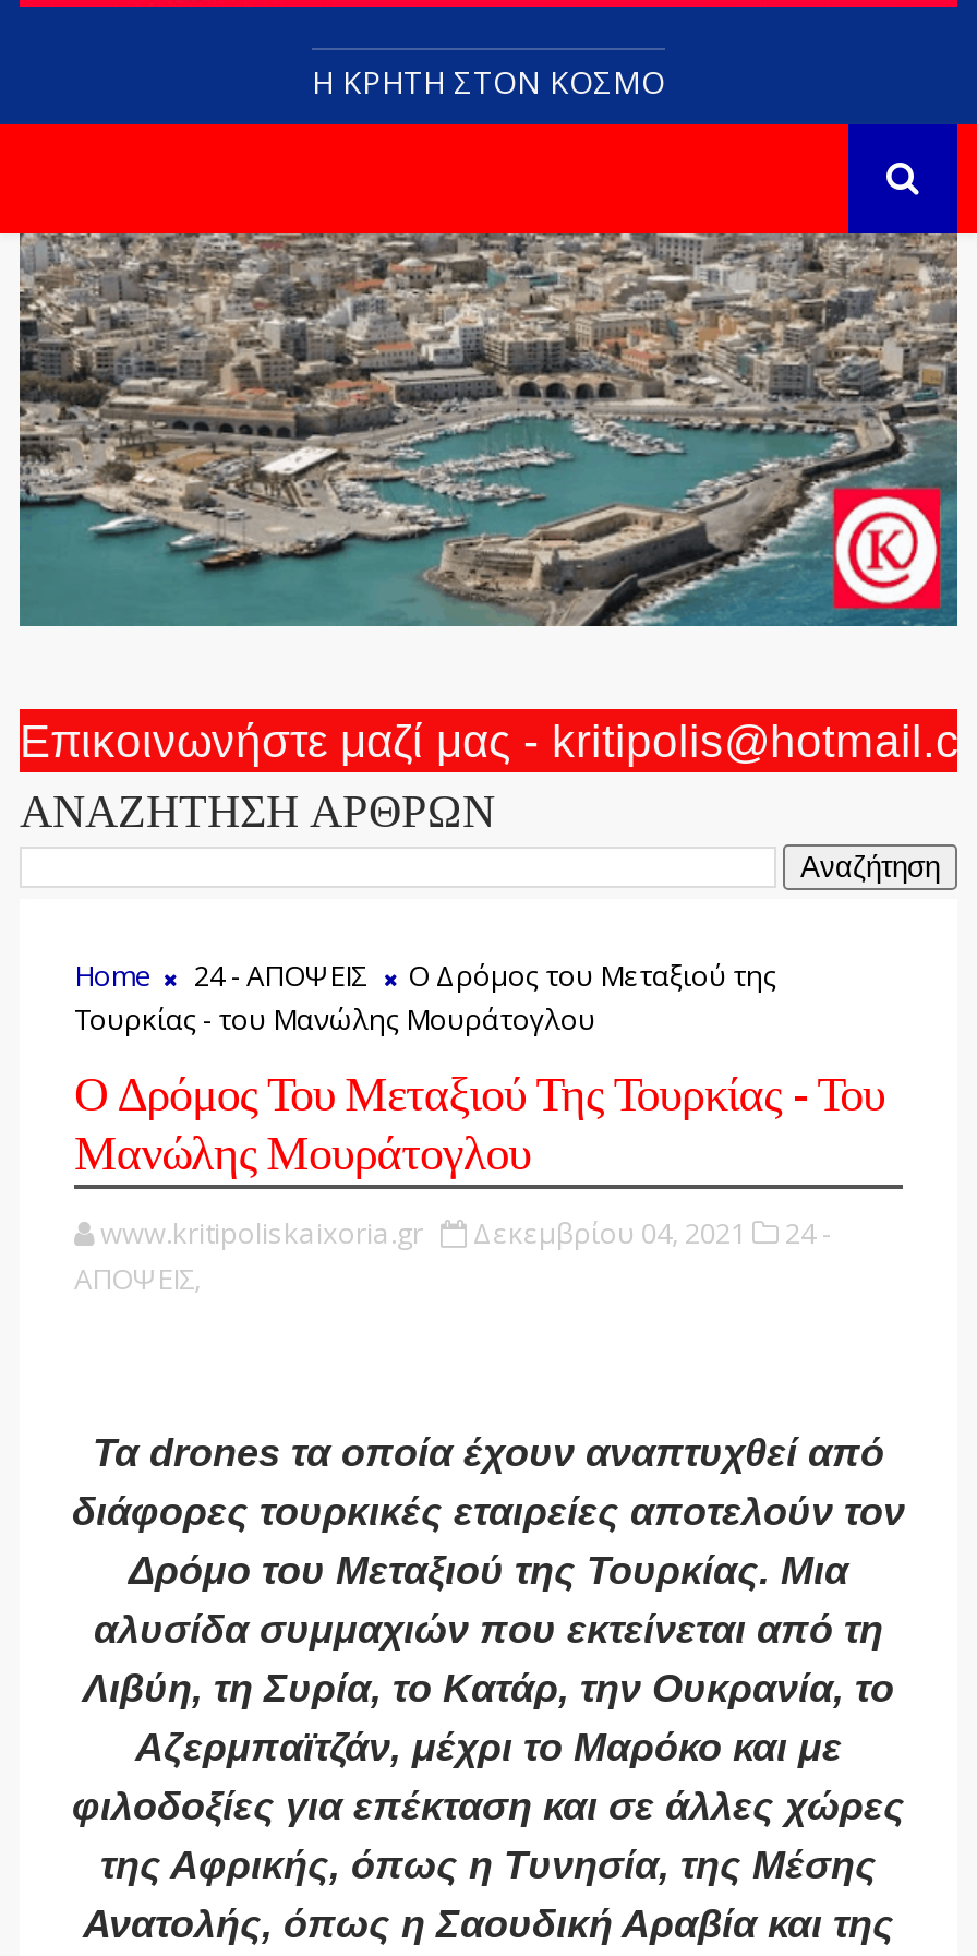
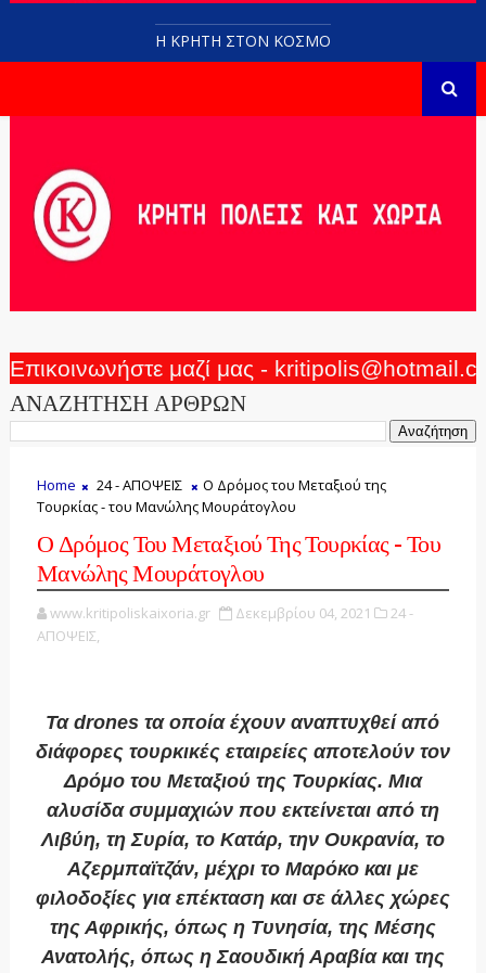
[17,231,960,628] [image] -> [9,115,477,312] [image]

